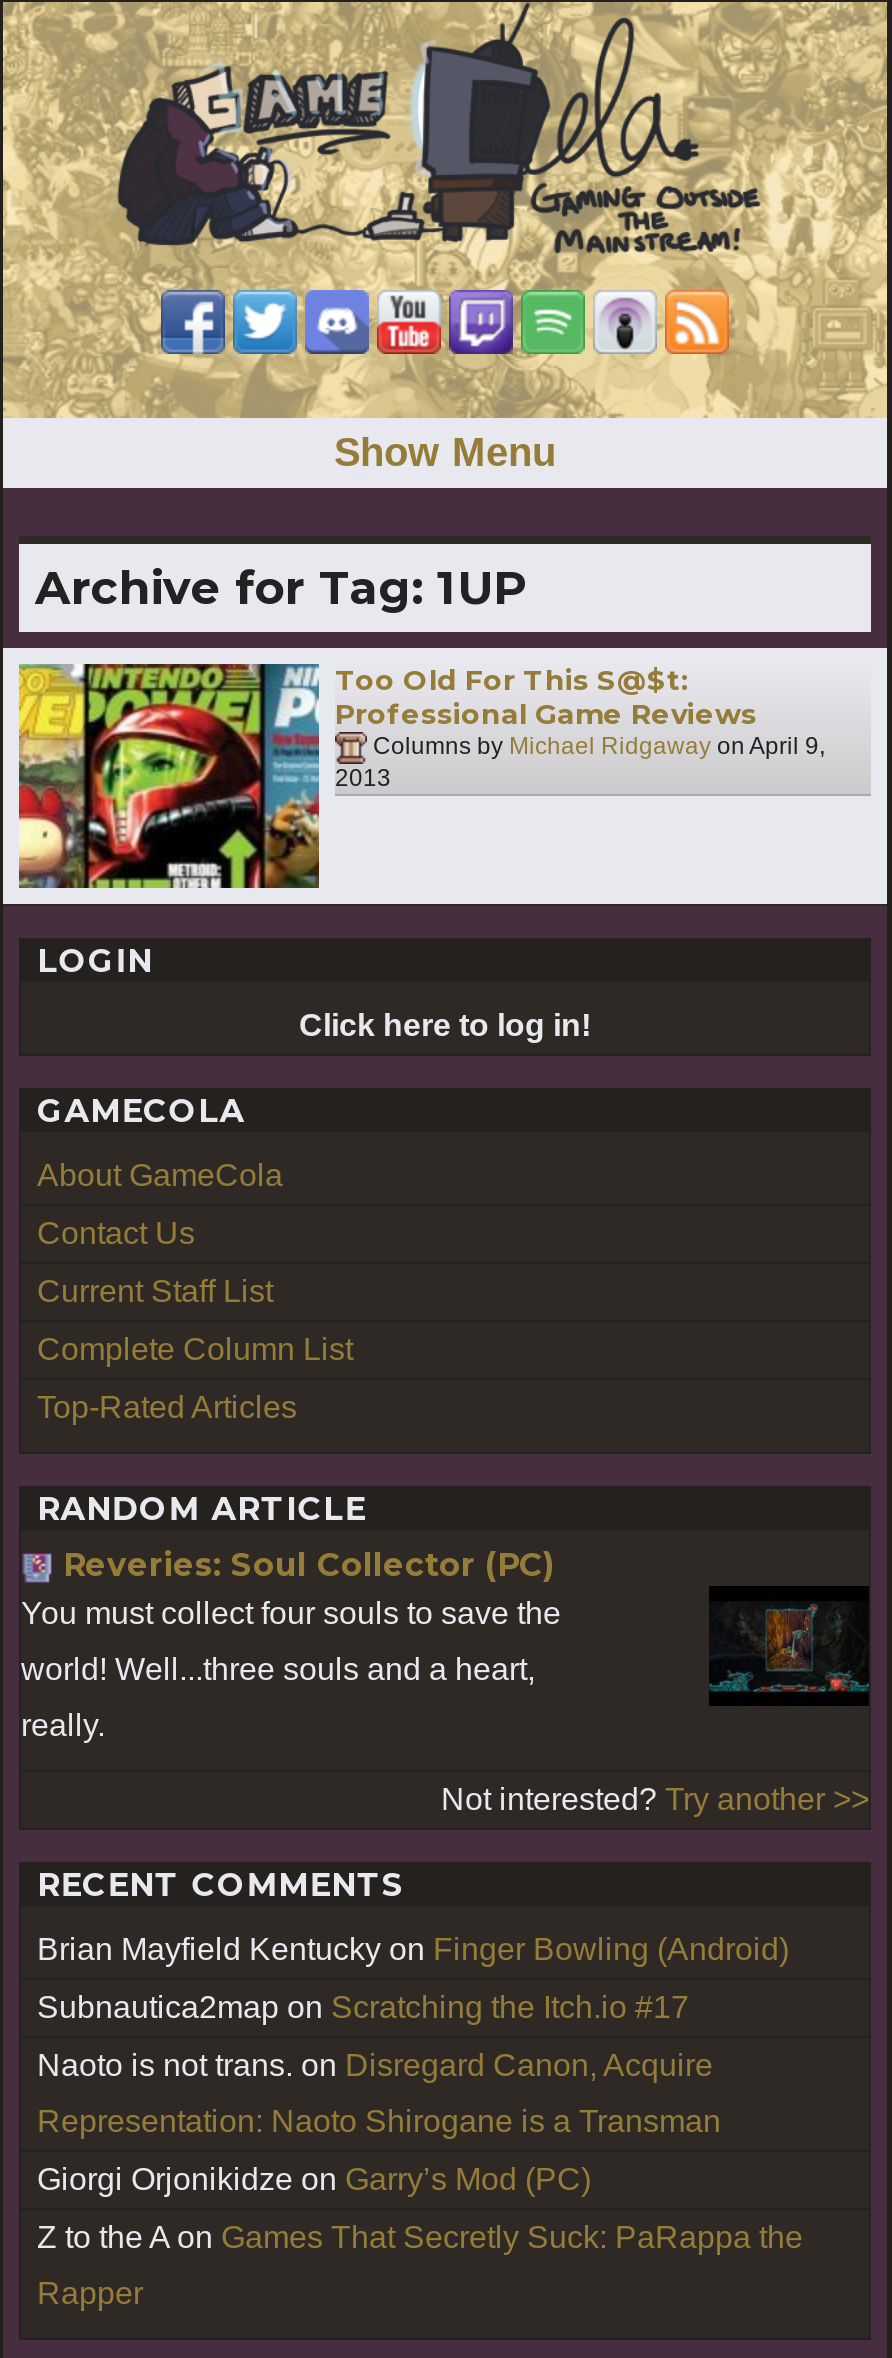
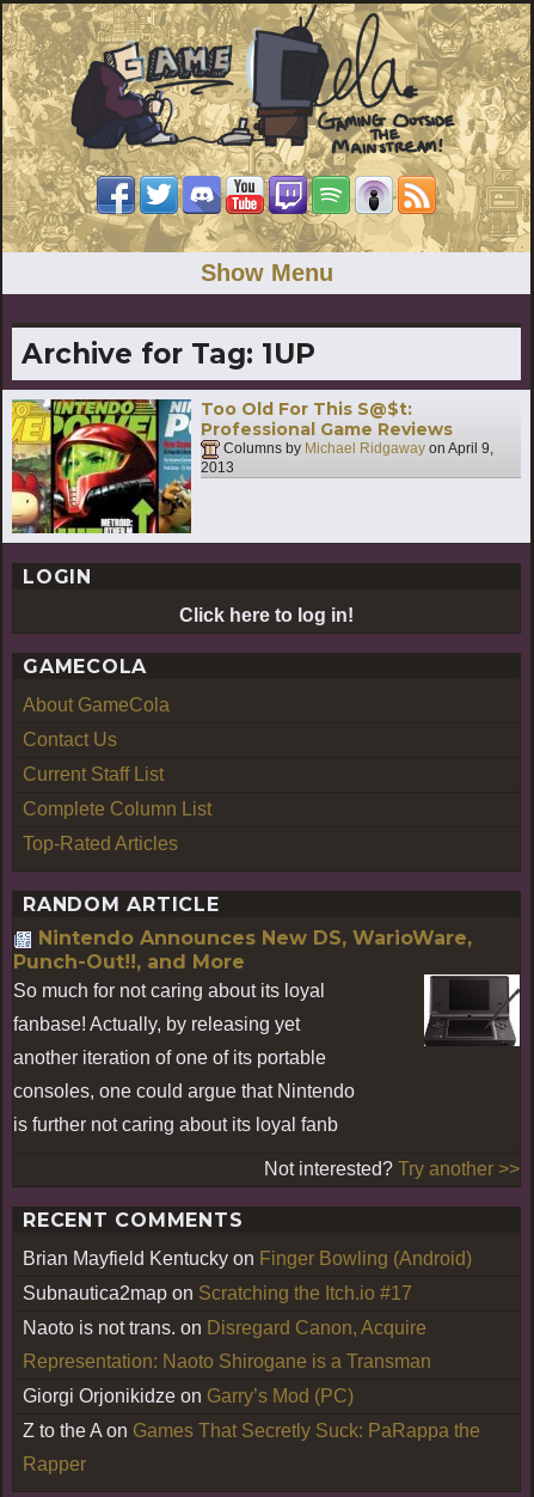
[21,1546,561,1742] Reveries: Soul Collector (PC) | You must collect four souls to save the | world! Well...three souls and a heart, | really. -> [13,927,472,1135] Nintendo Announces New DS, WarioWare, | Punch-Out!!, and More | So much for not caring about its loyal | fanbase! Actually, by releasing yet | another iteration of one of its portable | consoles, one could argue that Nintendo | is further not caring about its loyal fanb
[709,1586,869,1706] [image] -> [423,973,521,1047] [image]

